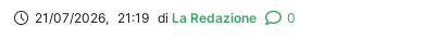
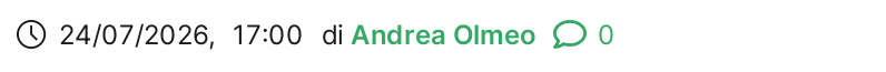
[35,10,257,26] 21/07/2026, 21:19 di La Redazione -> [59,18,535,51] 24/07/2026, 17:00 di Andrea Olmeo

